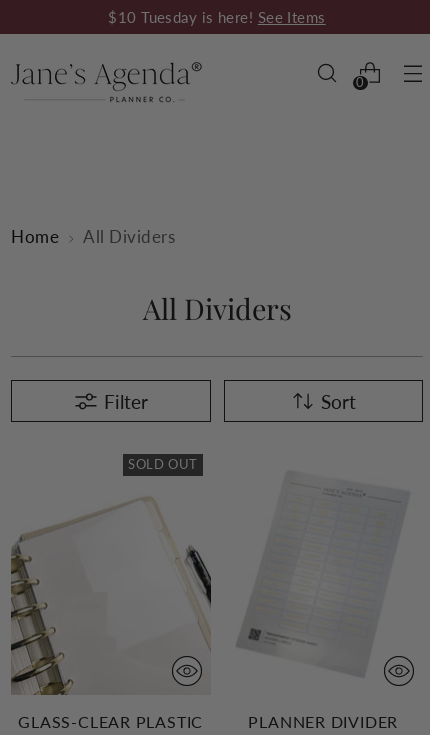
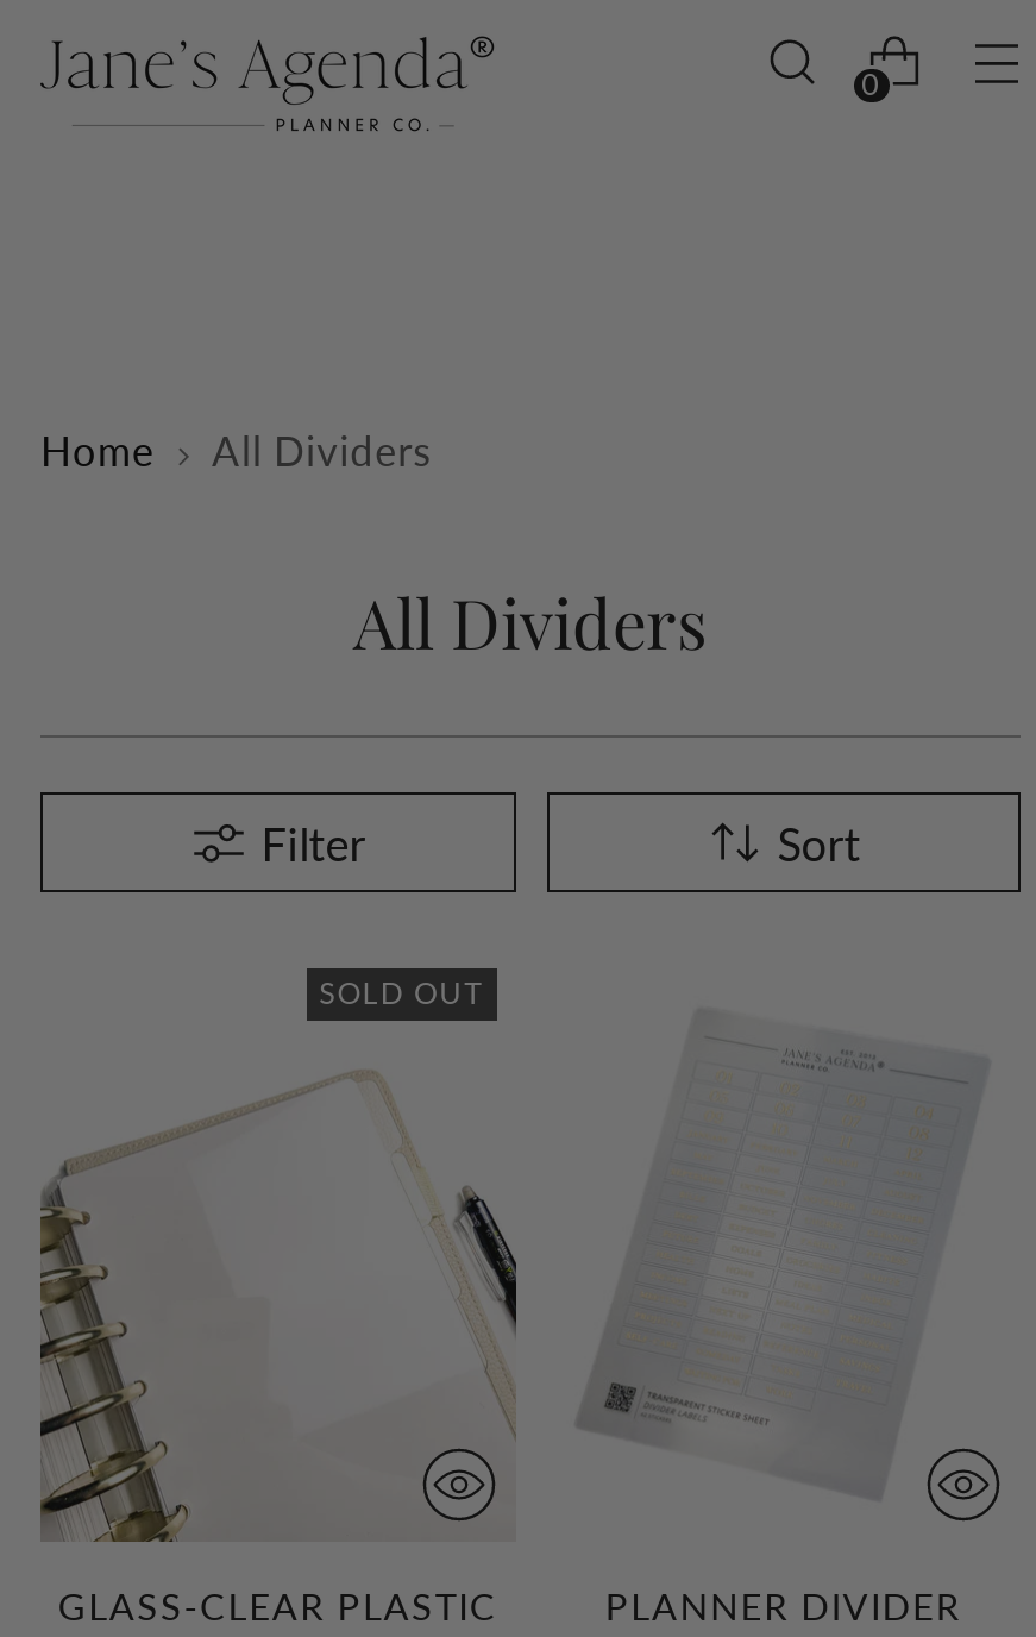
[108,8,326,26] $10 Tuesday is here! See Items -> none

